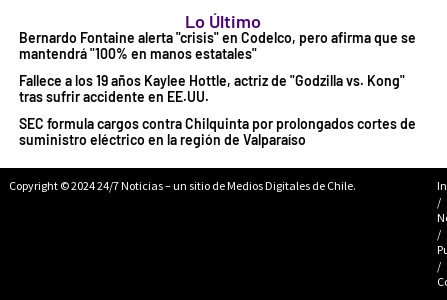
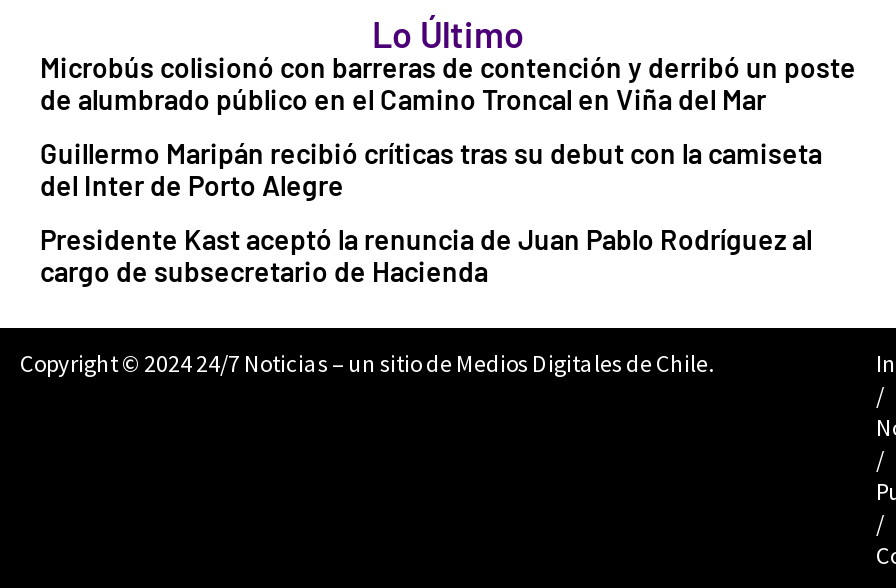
[19,29,416,62] Bernardo Fontaine alerta "crisis" en Codelco, pero afirma que se | mantendrá "100% en manos estatales" -> [40,50,856,116] Microbús colisionó con barreras de contención y derribó un poste | de alumbrado público en el Camino Troncal en Viña del Mar
[19,72,405,105] Fallece a los 19 años Kaylee Hottle, actriz de "Godzilla vs. Kong" | tras sufrir accidente en EE.UU. -> [40,136,822,202] Guillermo Maripán recibió críticas tras su debut con la camiseta | del Inter de Porto Alegre
[19,115,416,148] SEC formula cargos contra Chilquinta por prolongados cortes de | suministro eléctrico en la región de Valparaíso -> [40,222,812,288] Presidente Kast aceptó la renuncia de Juan Pablo Rodríguez al | cargo de subsecretario de Hacienda

